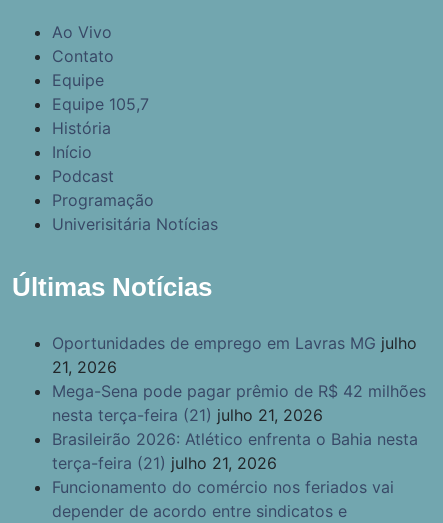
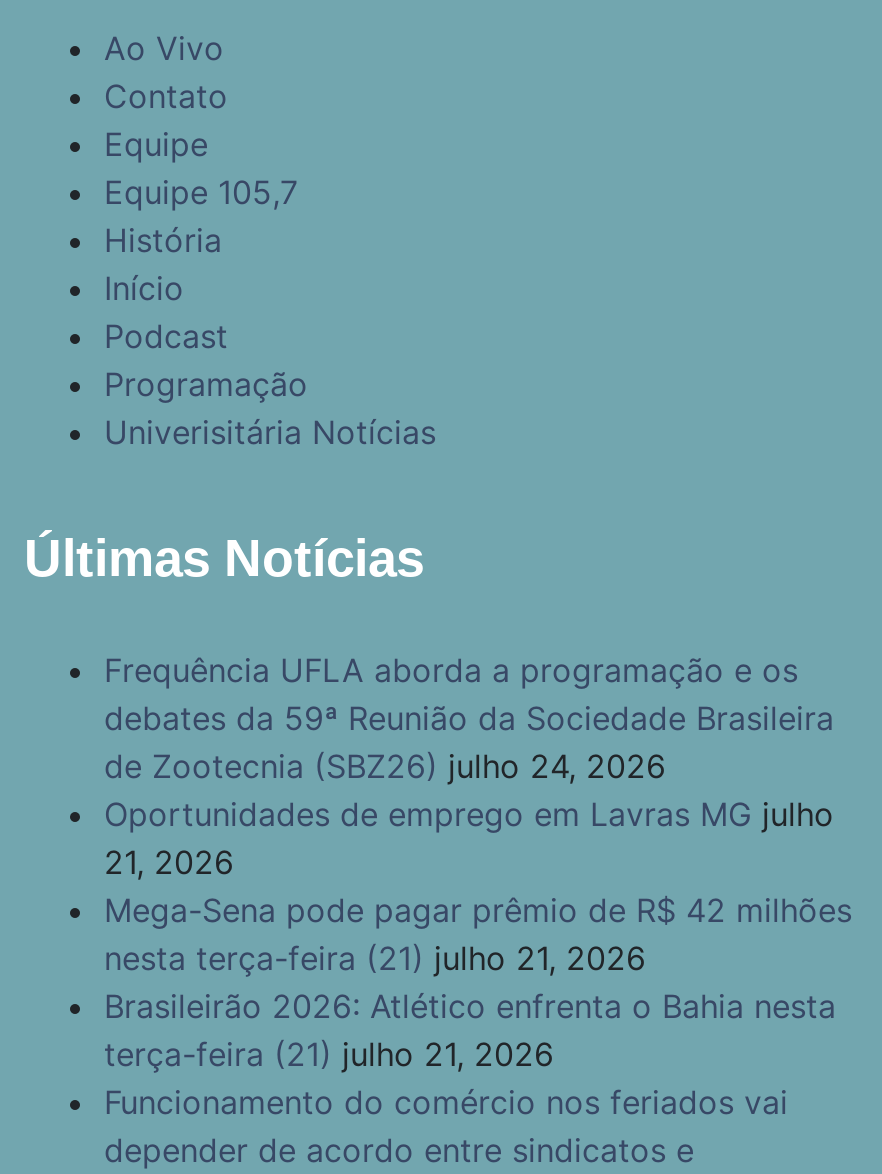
none -> [104,650,834,786] Frequência UFLA aborda a programação e os | debates da 59ª Reunião da Sociedade Brasileira | de Zootecnia (SBZ26) julho 24, 2026

